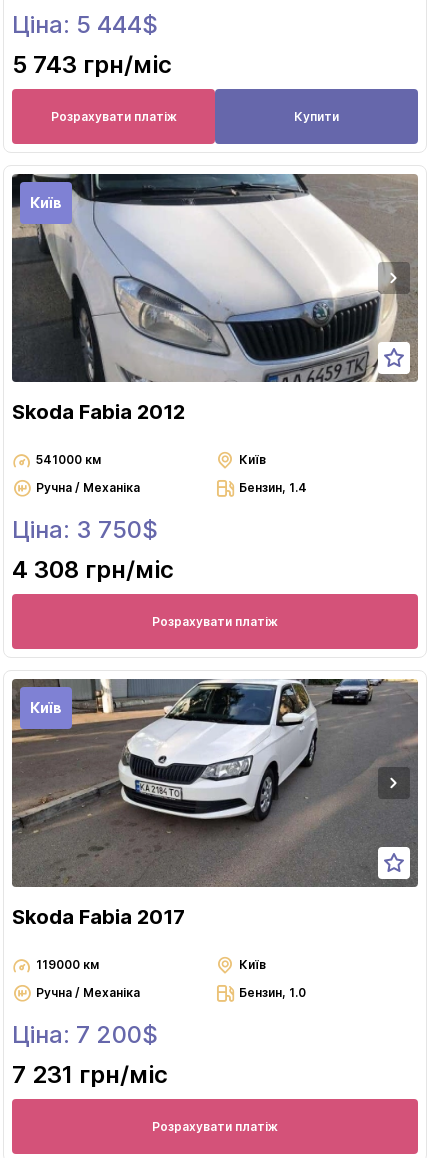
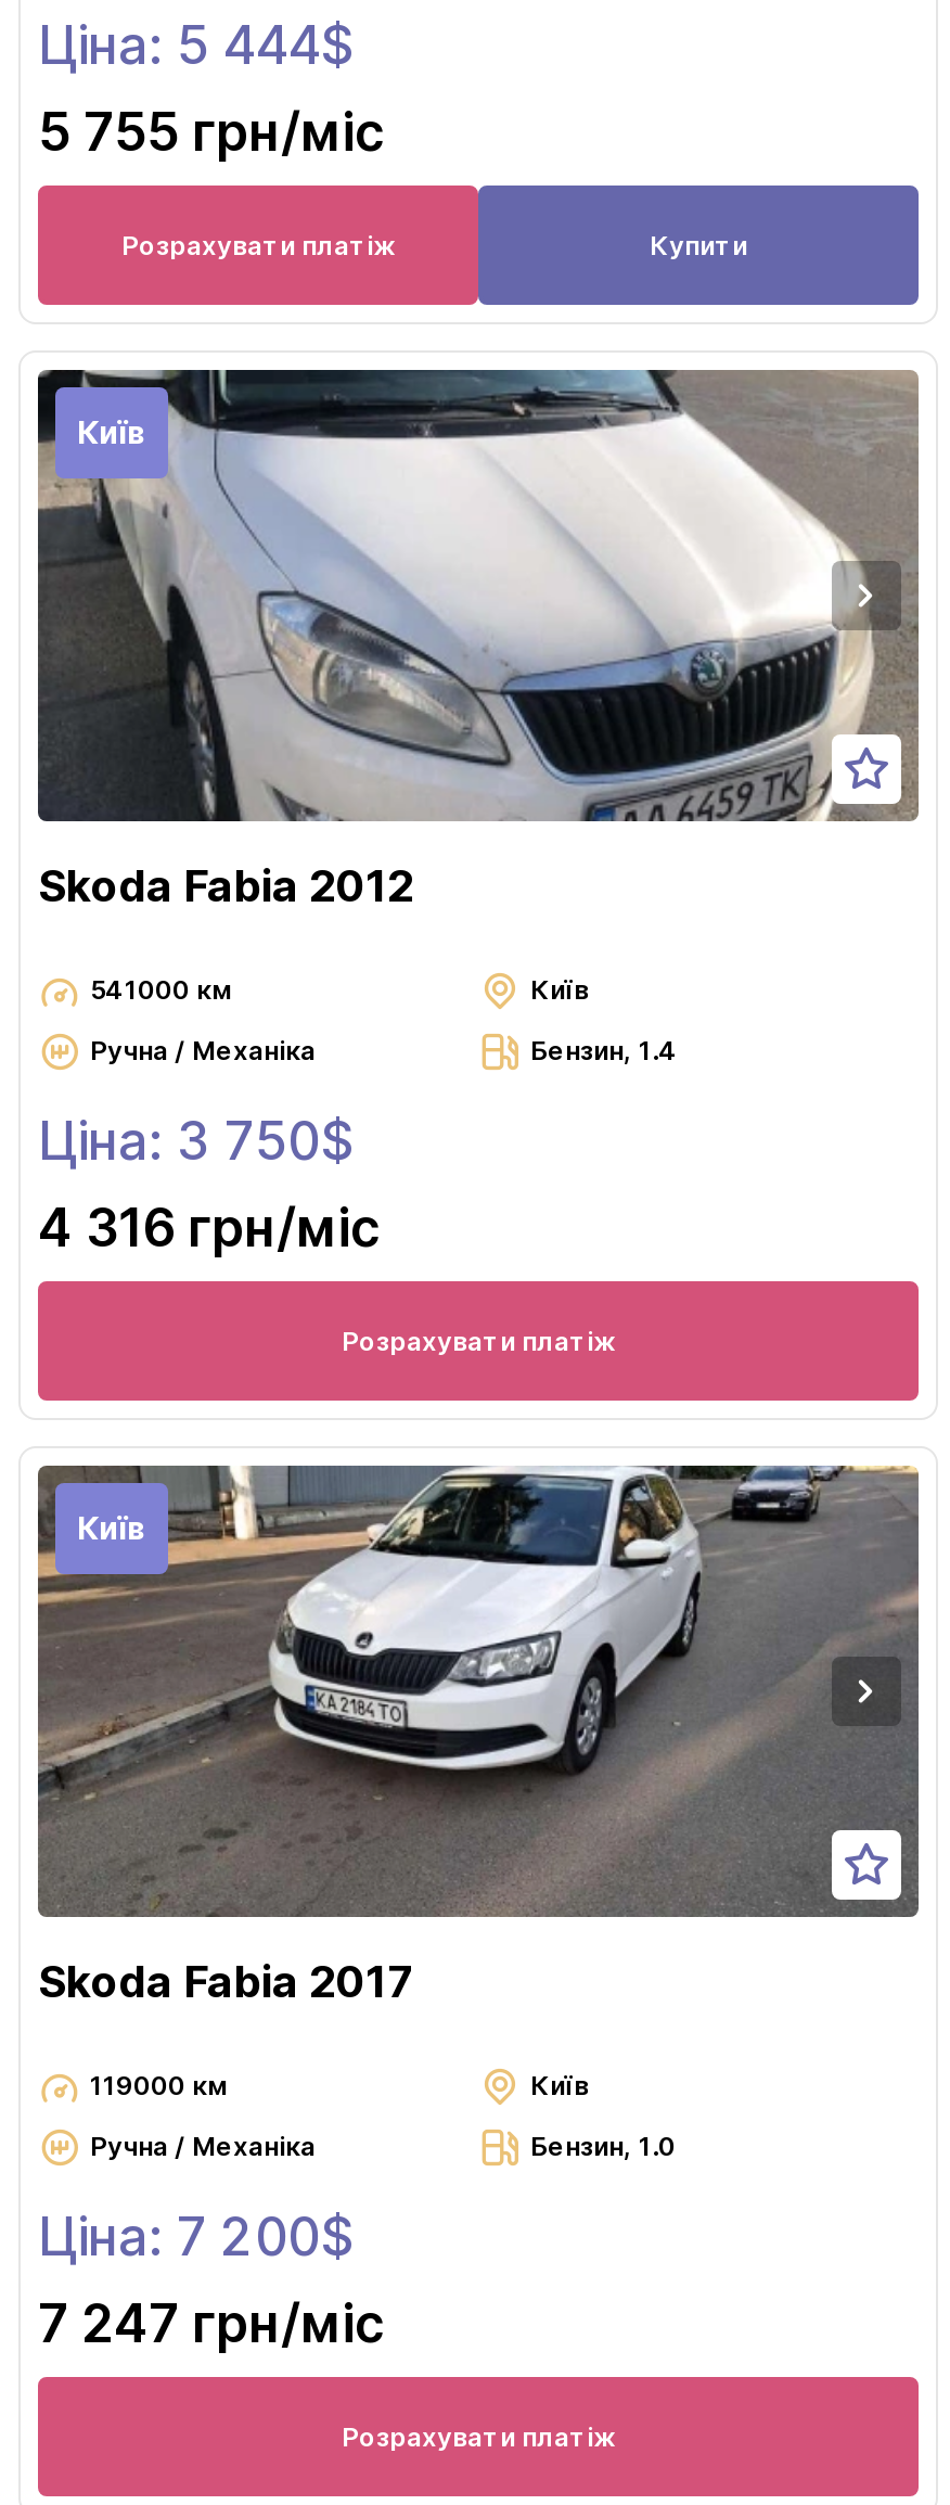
[12,50,172,79] 5 743 грн/міс -> [38,101,385,164] 5 755 грн/міс
[12,555,174,584] 4 308 грн/міс -> [38,1197,381,1260] 4 316 грн/міс
[12,1060,168,1089] 7 231 грн/міс -> [38,2293,385,2356] 7 247 грн/міс

